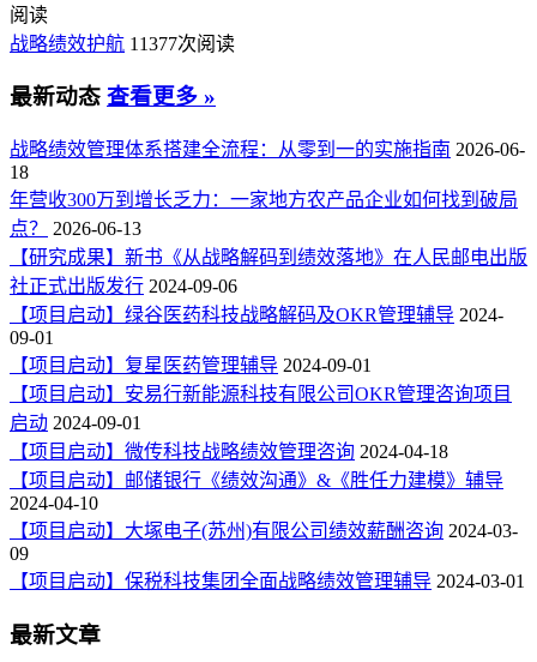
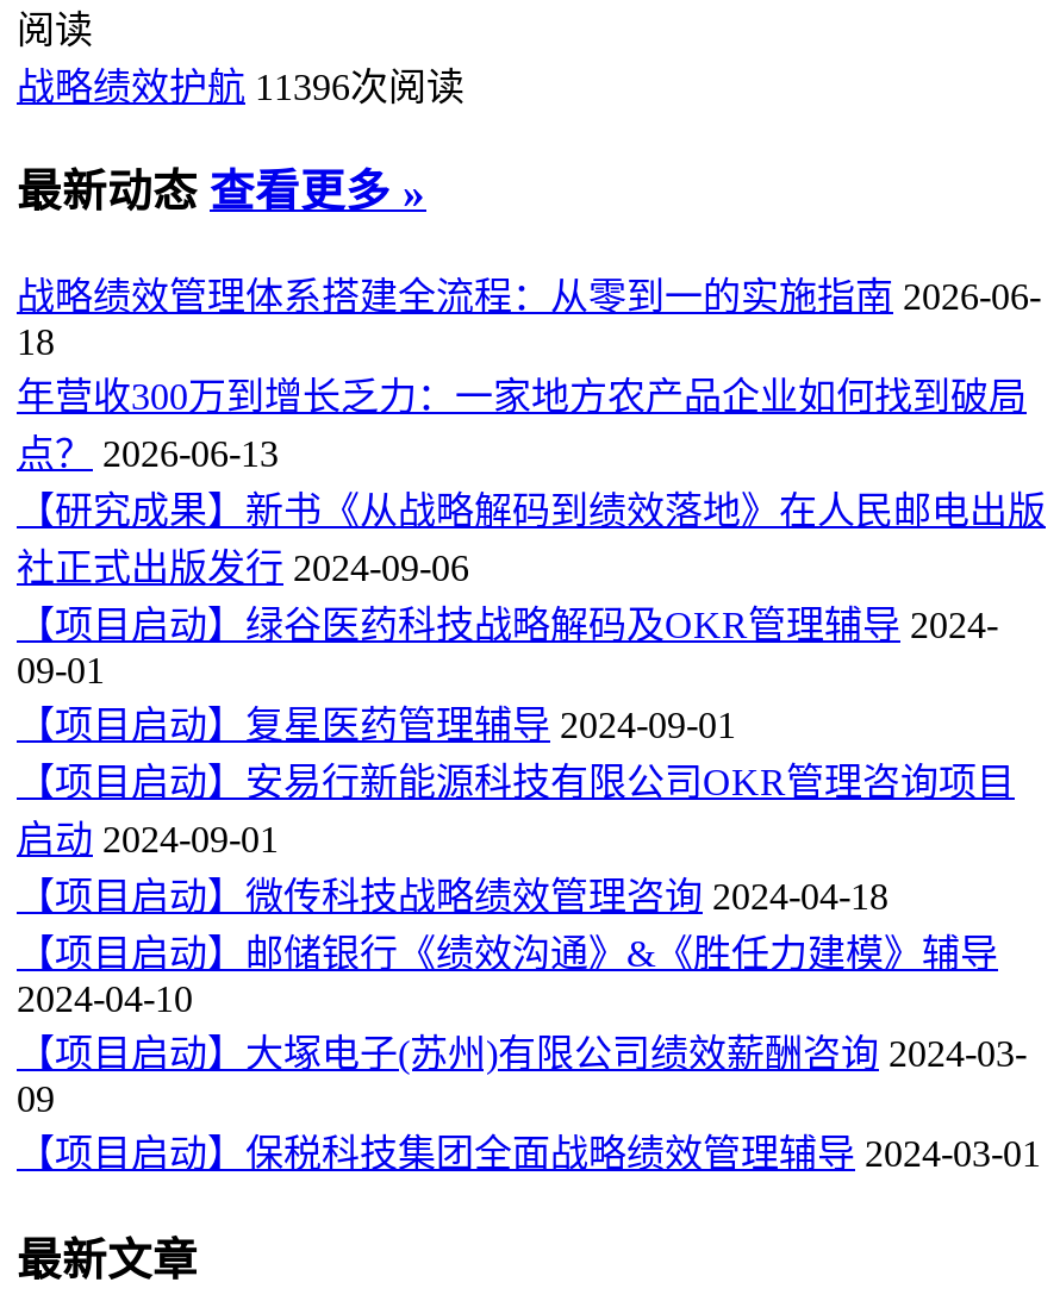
[10,33,235,54] 战略绩效护航 11377次阅读 -> [17,66,464,106] 战略绩效护航 11396次阅读

